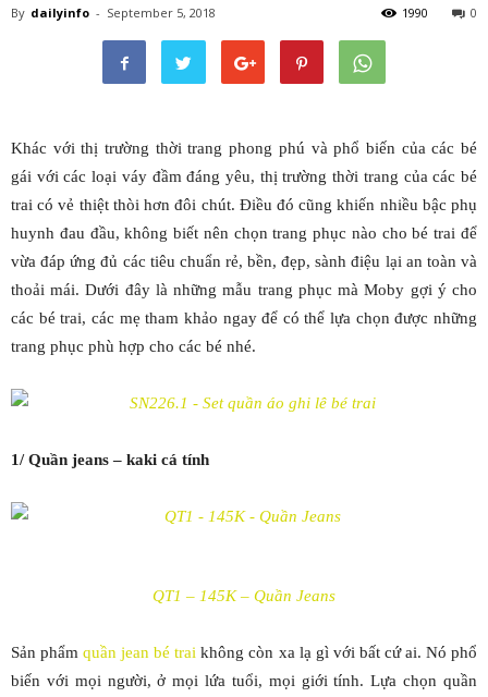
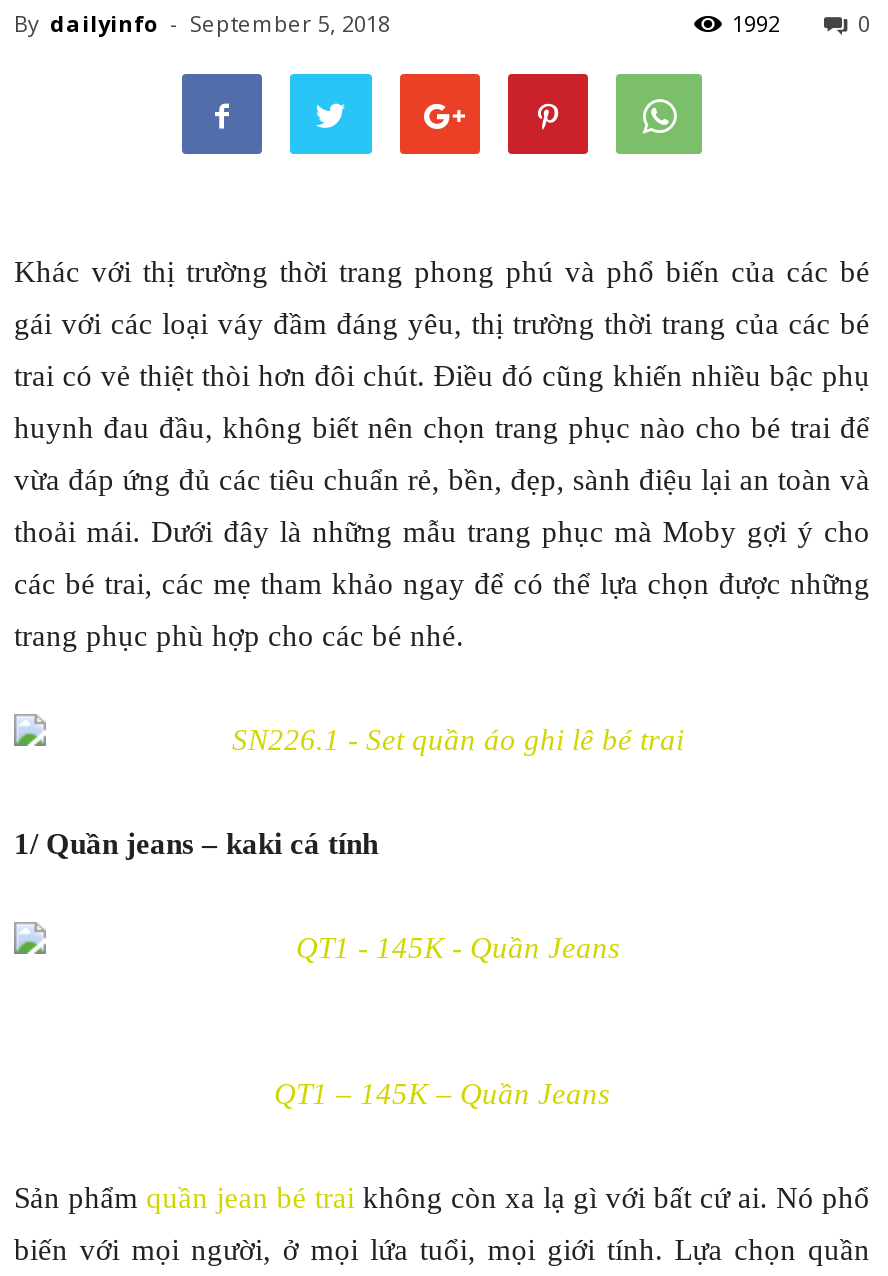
[402,4,428,21] 1990 -> [732,8,780,38] 1992

